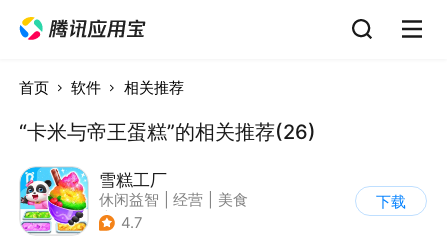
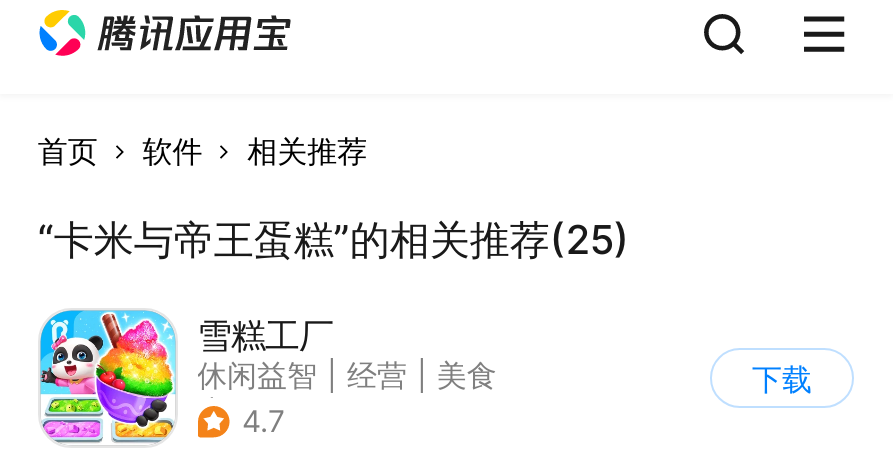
[19,119,316,143] “卡米与帝王蛋糕”的相关推荐(26) -> [38,215,630,263] “卡米与帝王蛋糕”的相关推荐(25)

